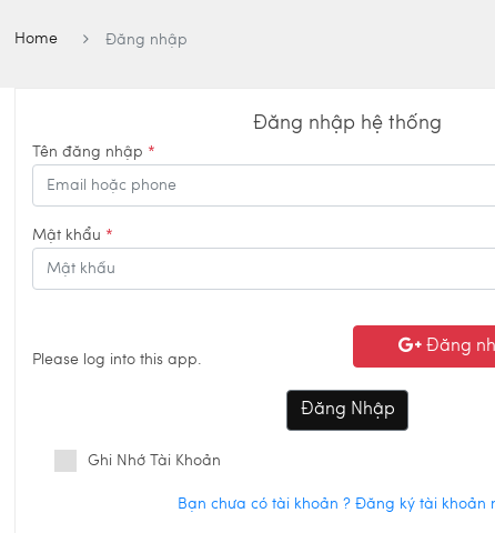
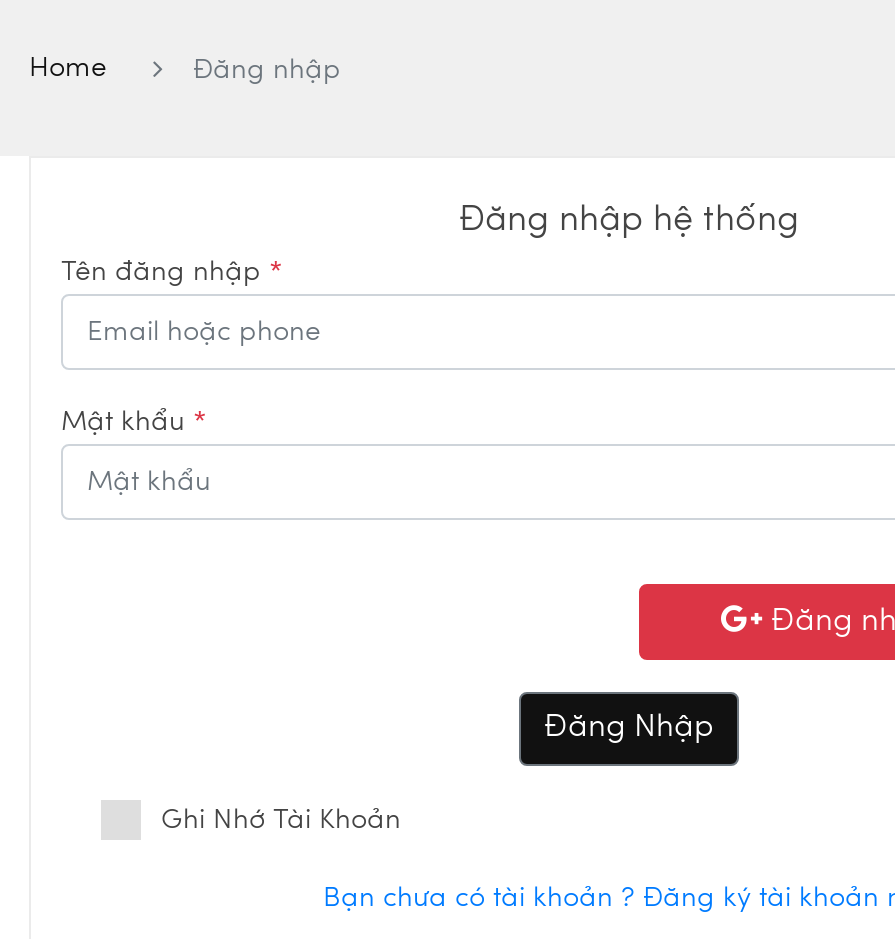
[32,352,202,368] Please log into this app. -> none

